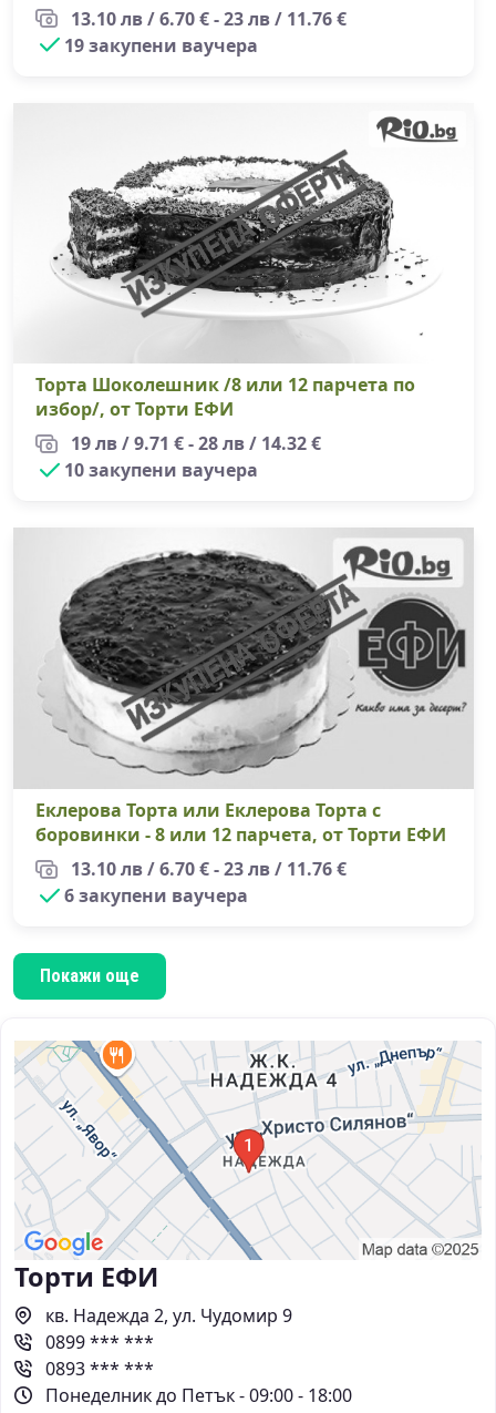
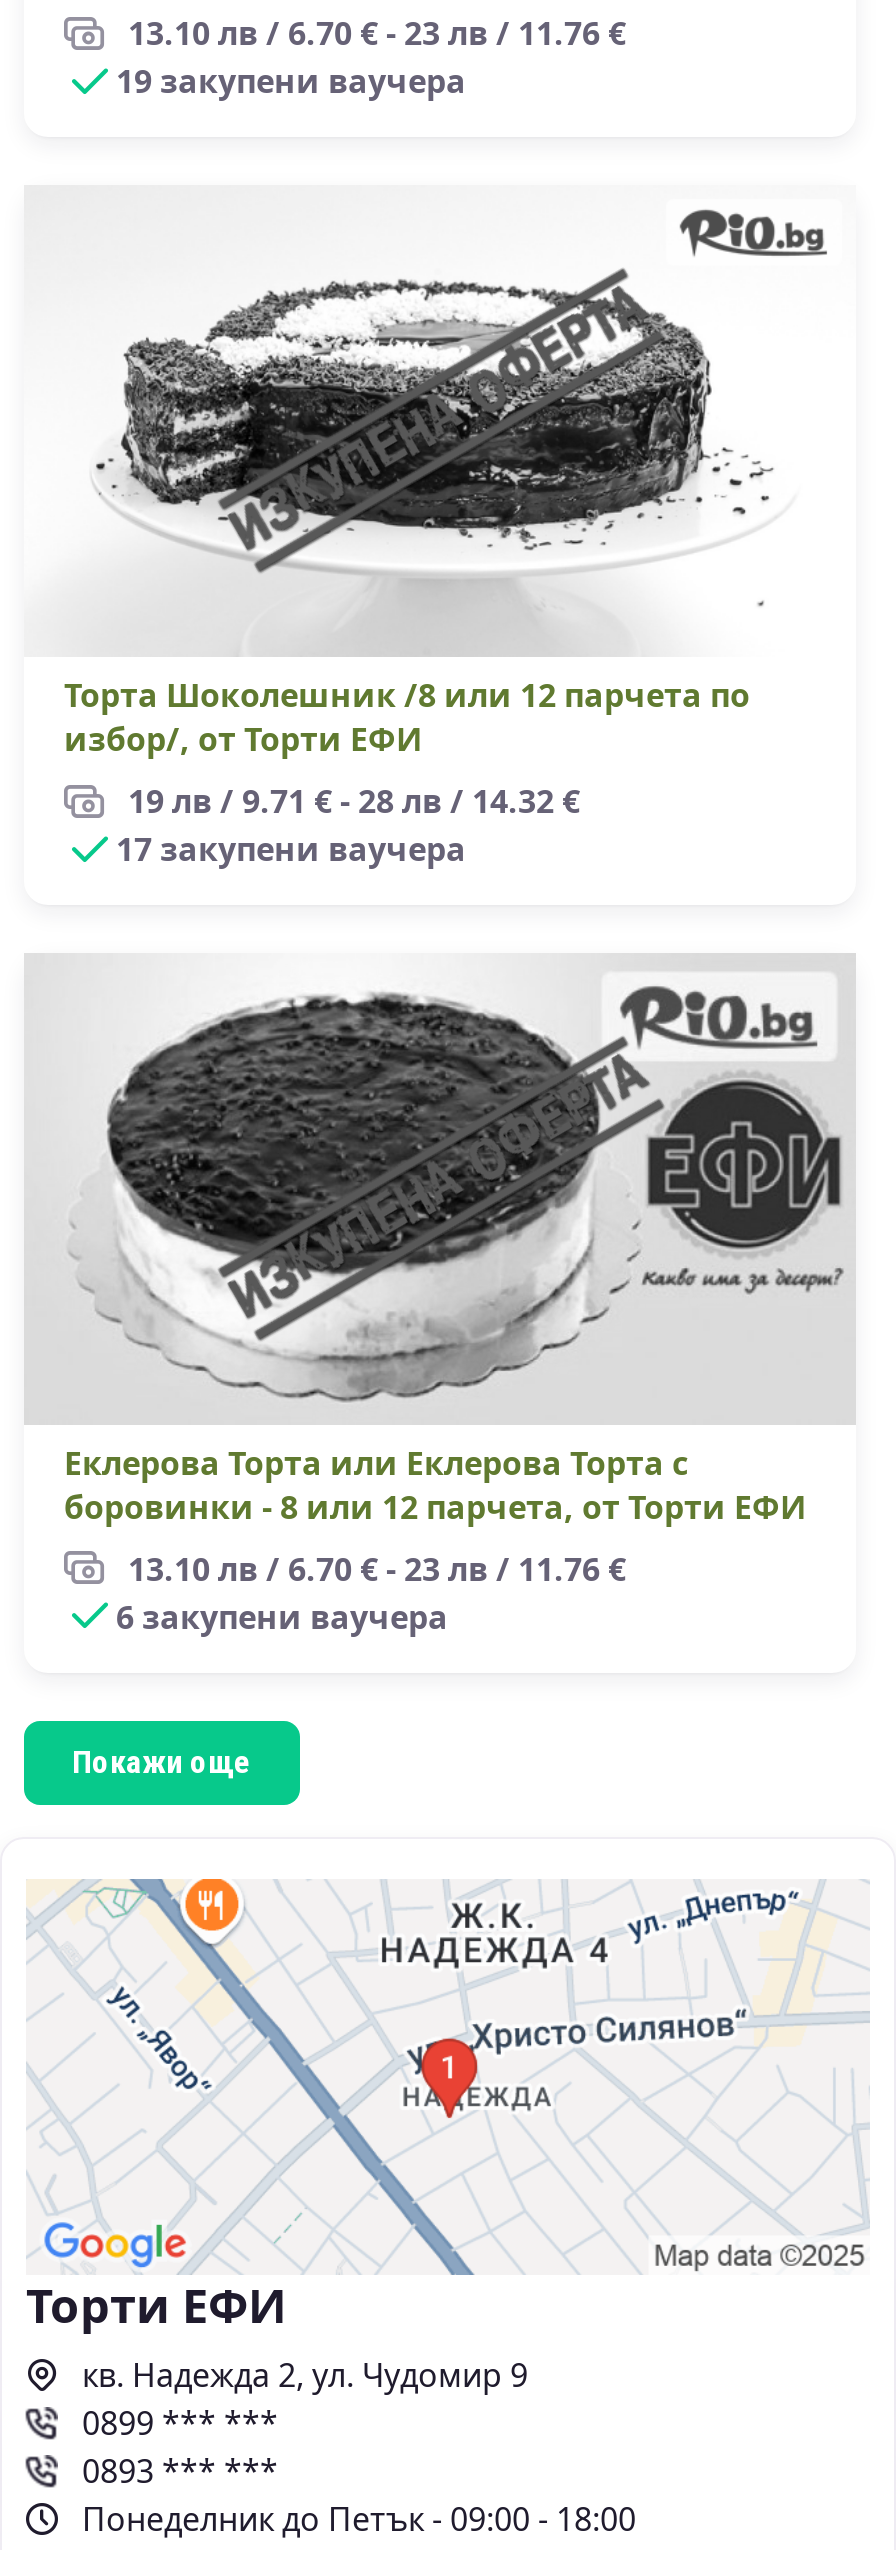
[60,458,258,482] 10 закупени ваучера -> [108,827,466,871] 17 закупени ваучера

